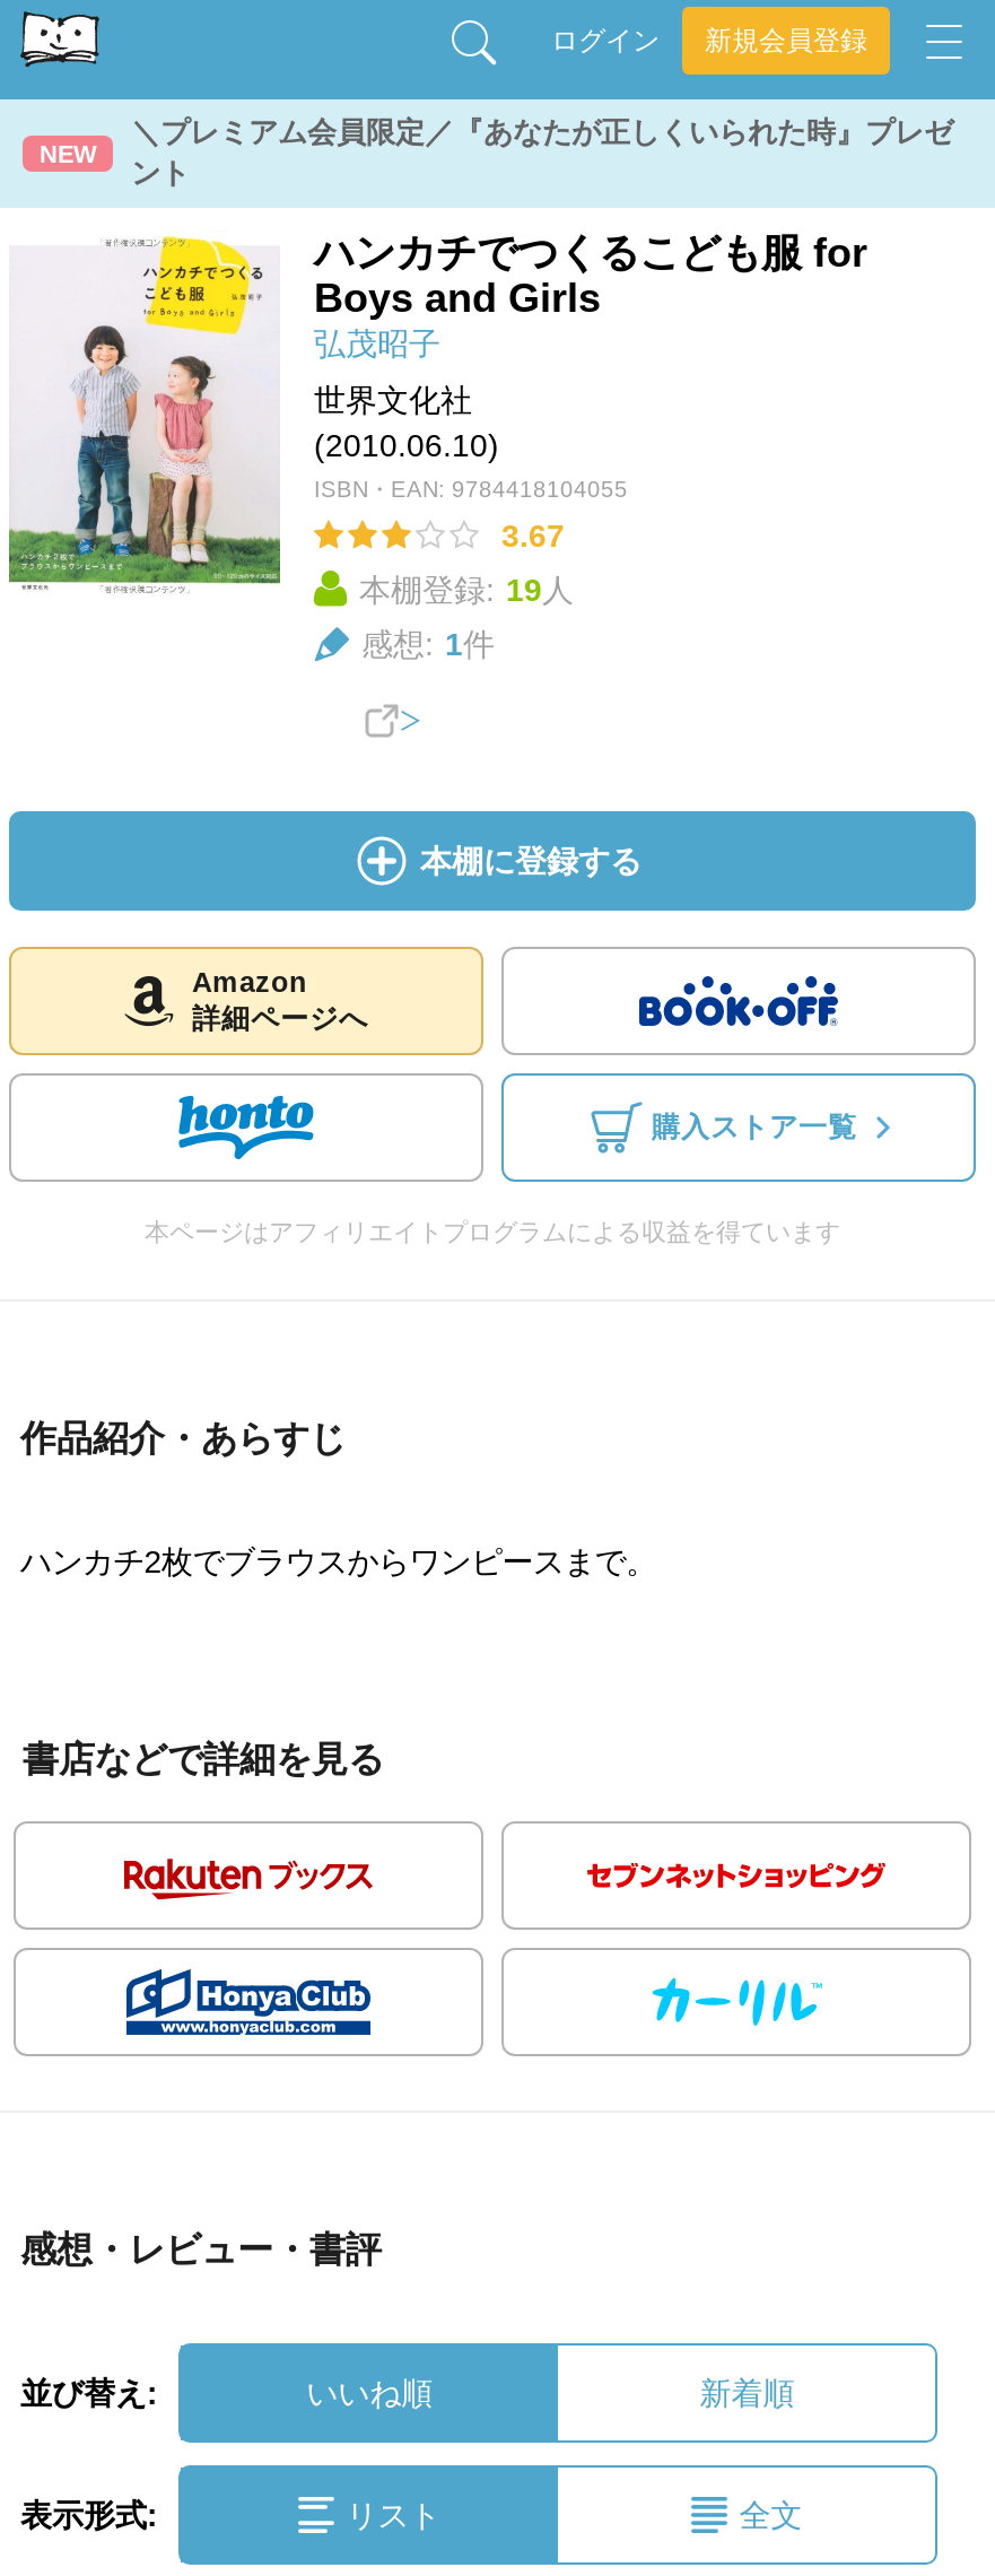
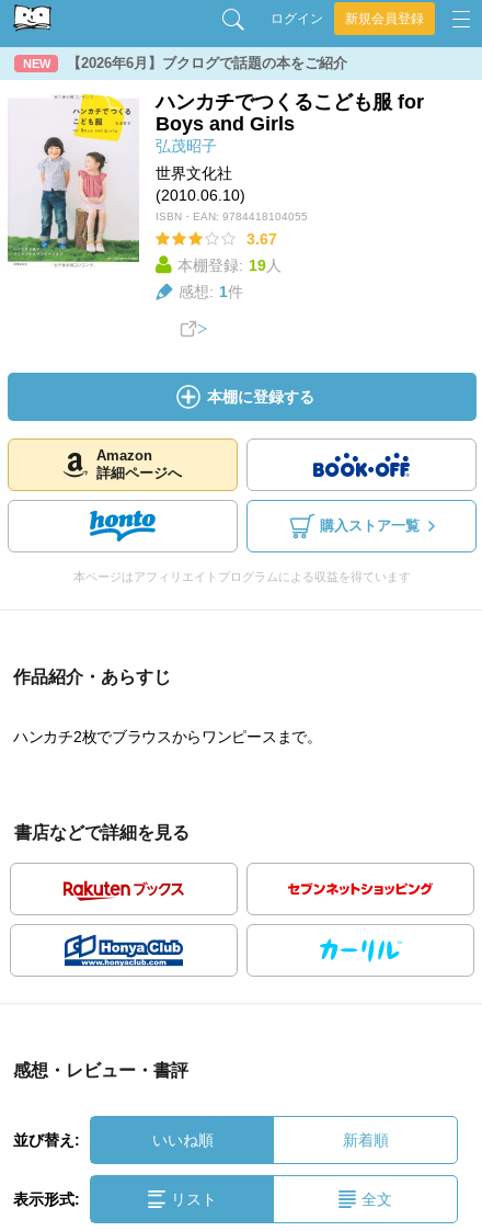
[131,115,953,190] ＼プレミアム会員限定／『あなたが正しくいられた時』プレゼ | ント -> [67,55,347,71] 【2026年6月】ブクログで話題の本をご紹介

